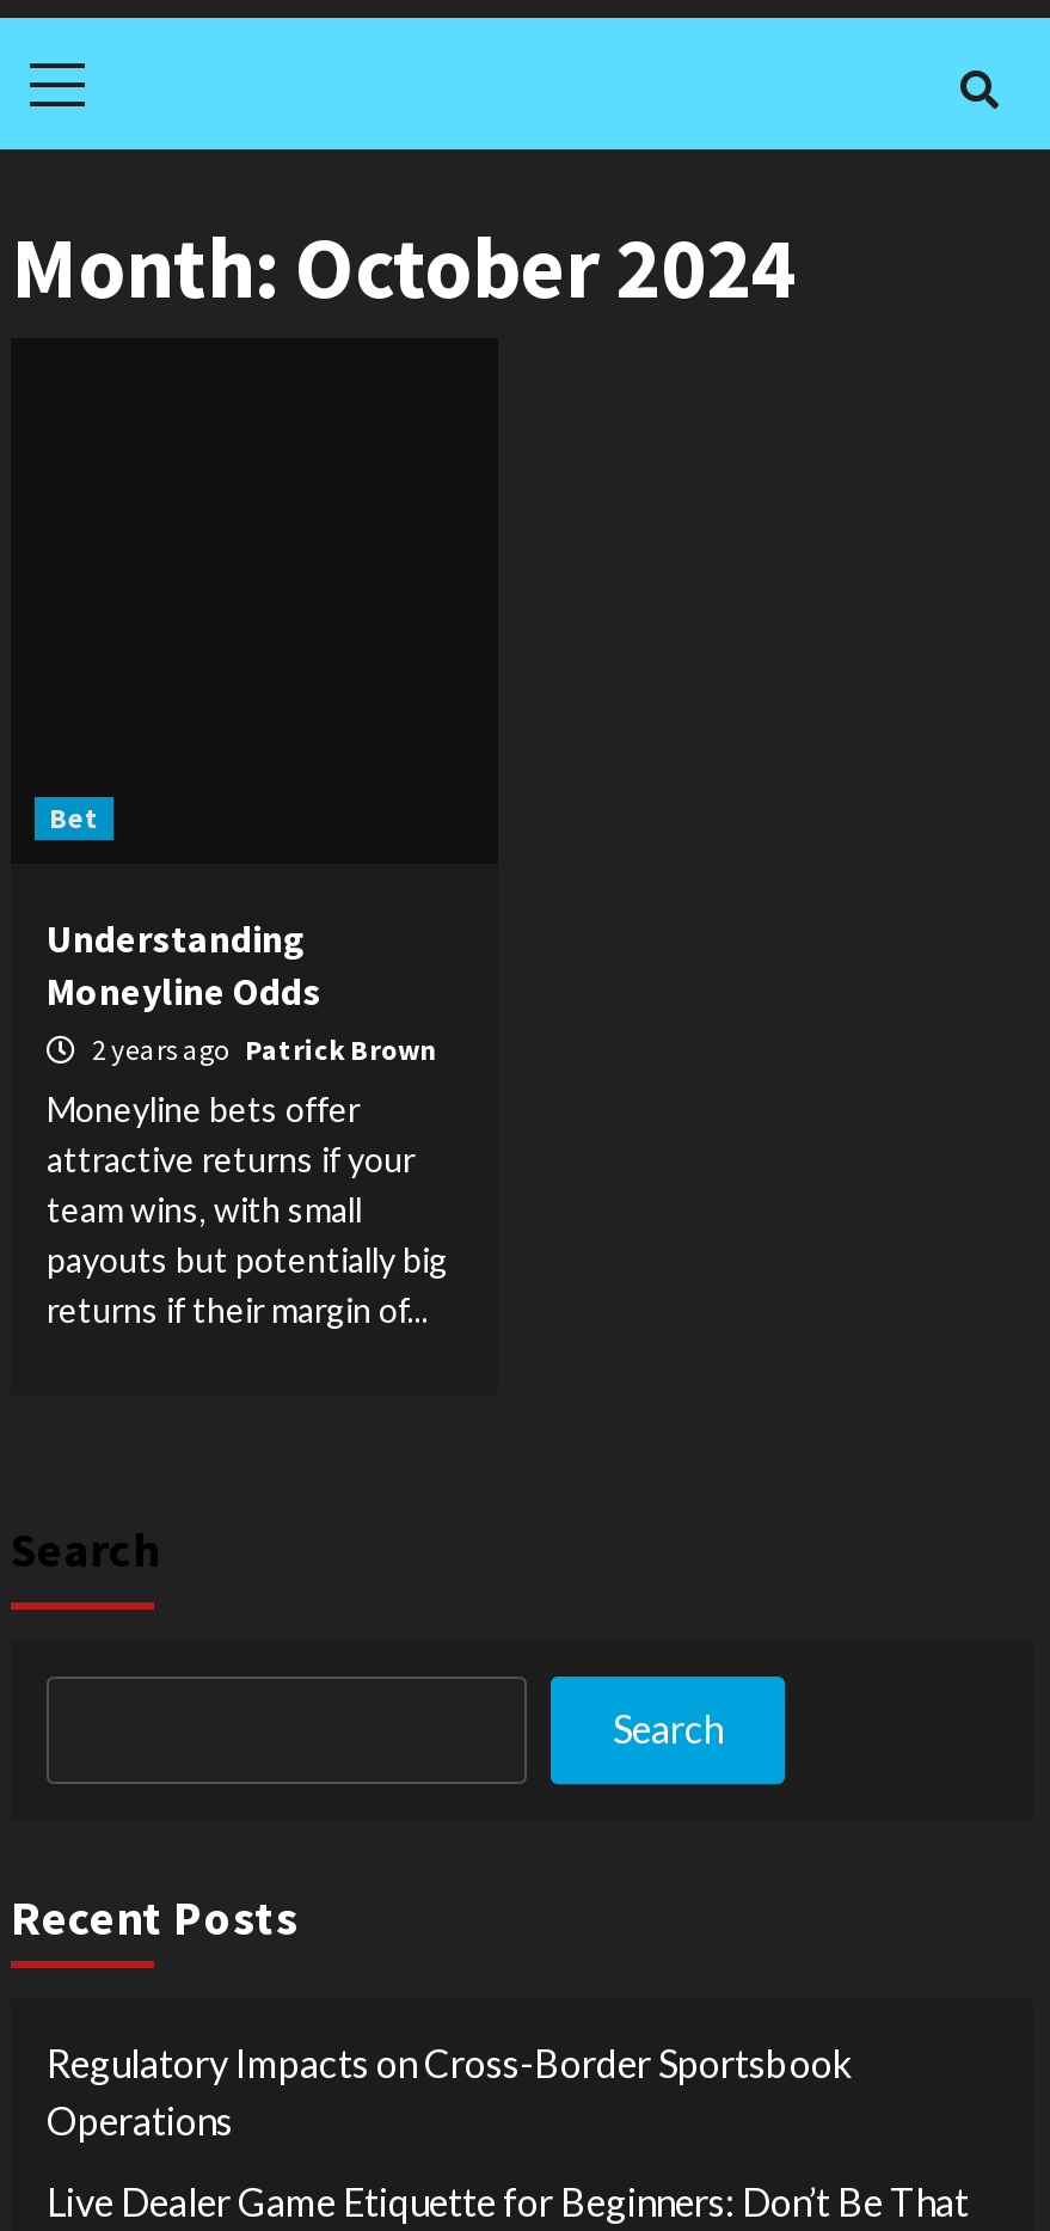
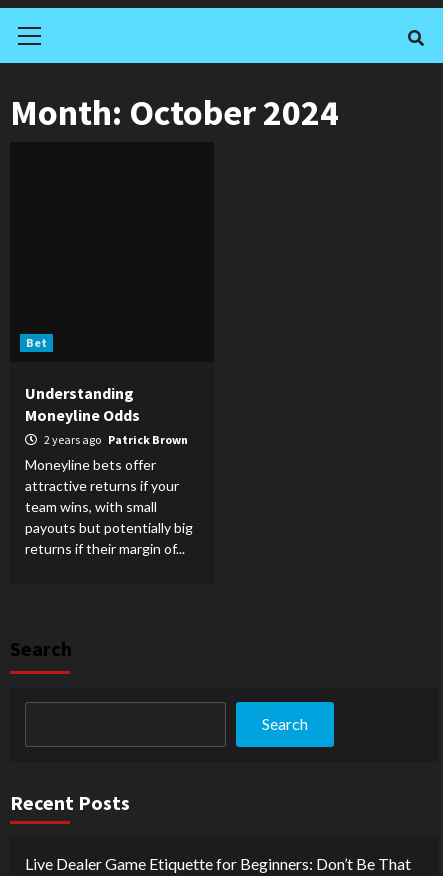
[47,2040,854,2142] Regulatory Impacts on Cross-Border Sportsbook | Operations -> none

